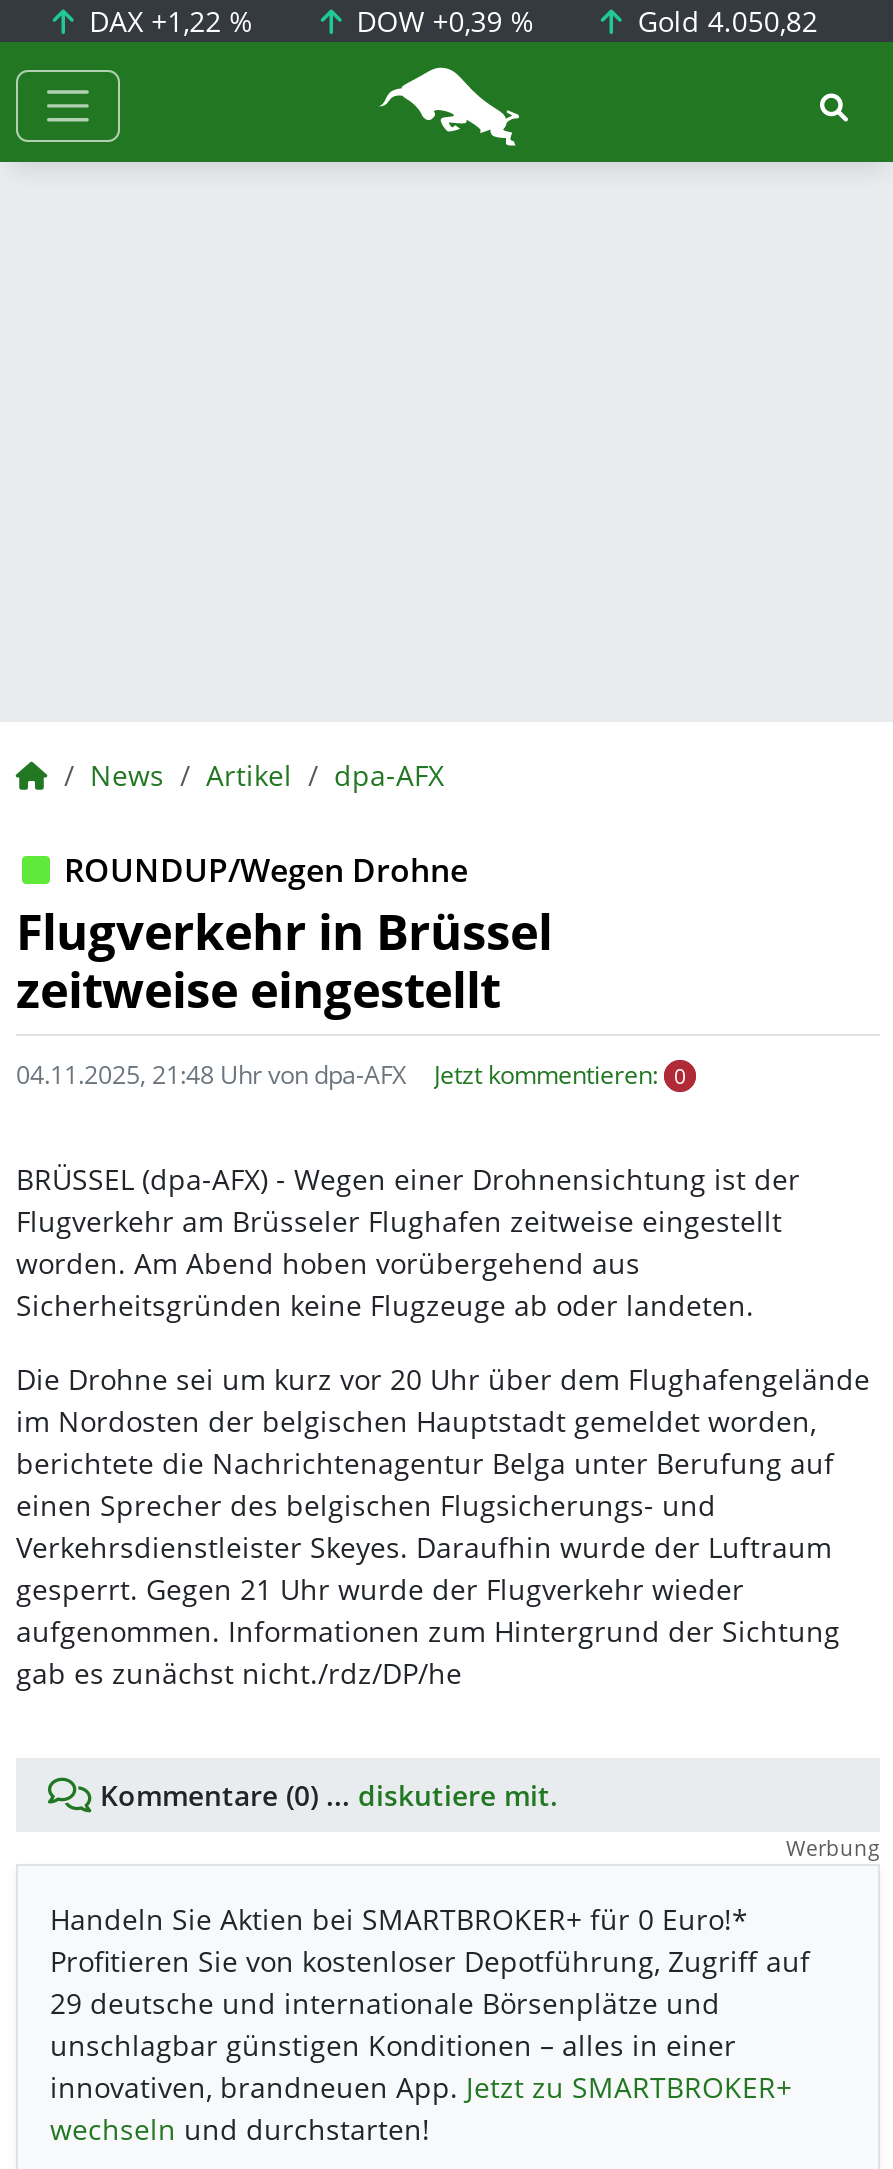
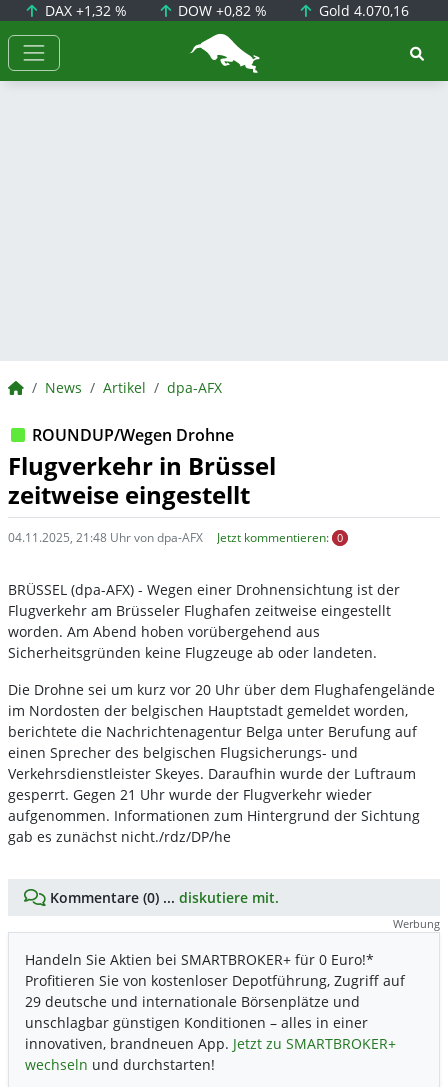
[81,2,253,40] DAX +1,22 % -> [41,1,127,20] DAX +1,32 %
[348,2,534,40] DOW +0,39 % -> [174,1,267,20] DOW +0,82 %
[630,2,818,40] Gold 4.050,82 -> [315,1,409,20] Gold 4.070,16

